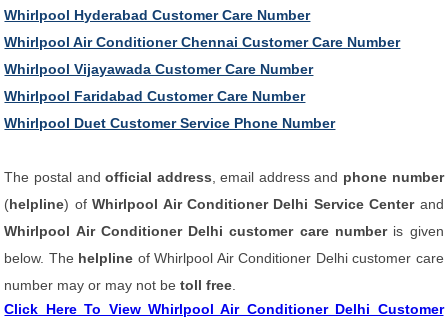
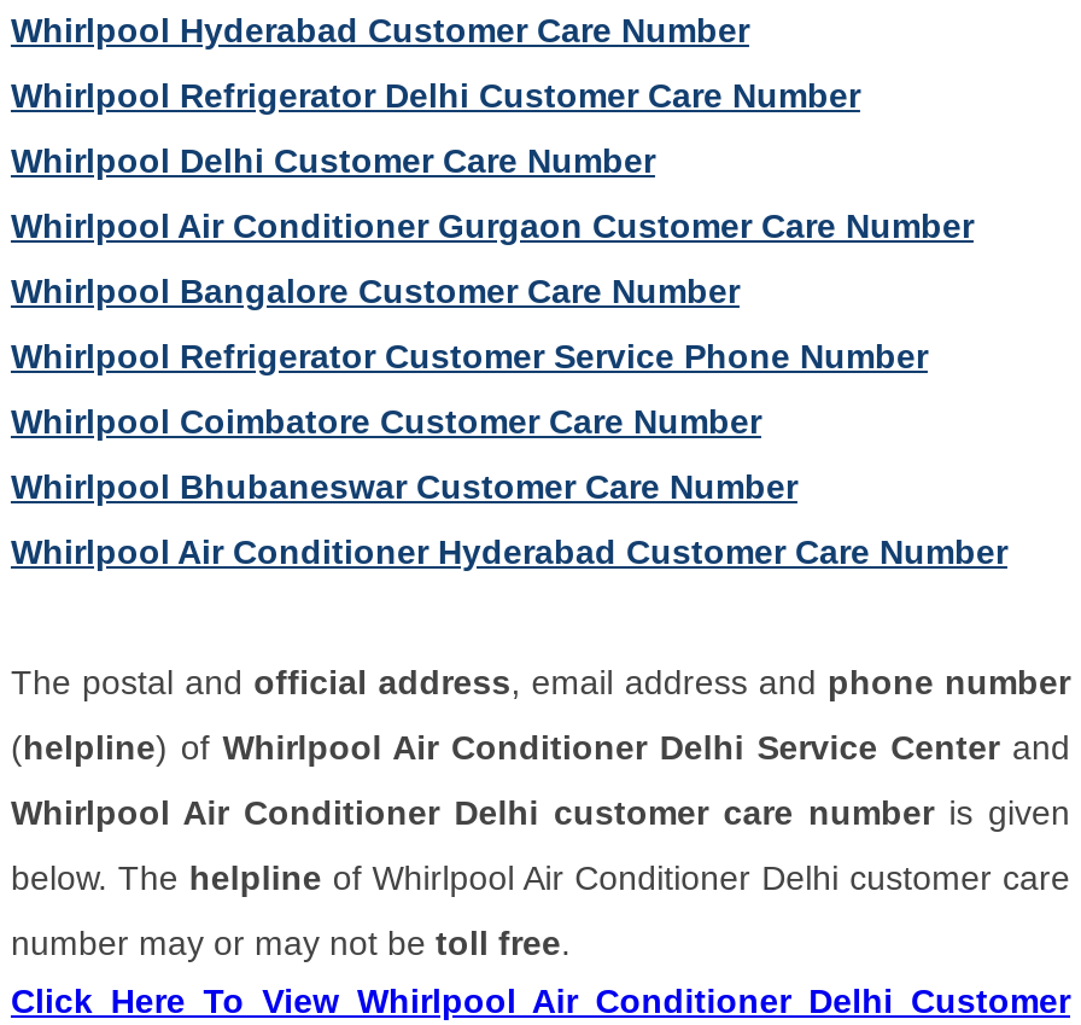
[4,34,400,131] Whirlpool Air Conditioner Chennai Customer Care Number | Whirlpool Vijayawada Customer Care Number | Whirlpool Faridabad Customer Care Number | Whirlpool Duet Customer Service Phone Number -> [11,76,1007,571] Whirlpool Refrigerator Delhi Customer Care Number | Whirlpool Delhi Customer Care Number | Whirlpool Air Conditioner Gurgaon Customer Care Number | Whirlpool Bangalore Customer Care Number | Whirlpool Refrigerator Customer Service Phone Number | Whirlpool Coimbatore Customer Care Number | Whirlpool Bhubaneswar Customer Care Number | Whirlpool Air Conditioner Hyderabad Customer Care Number

